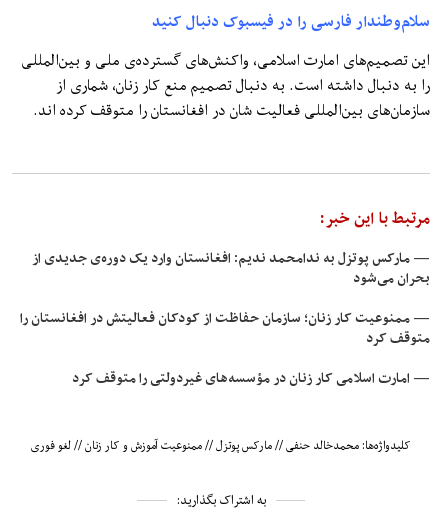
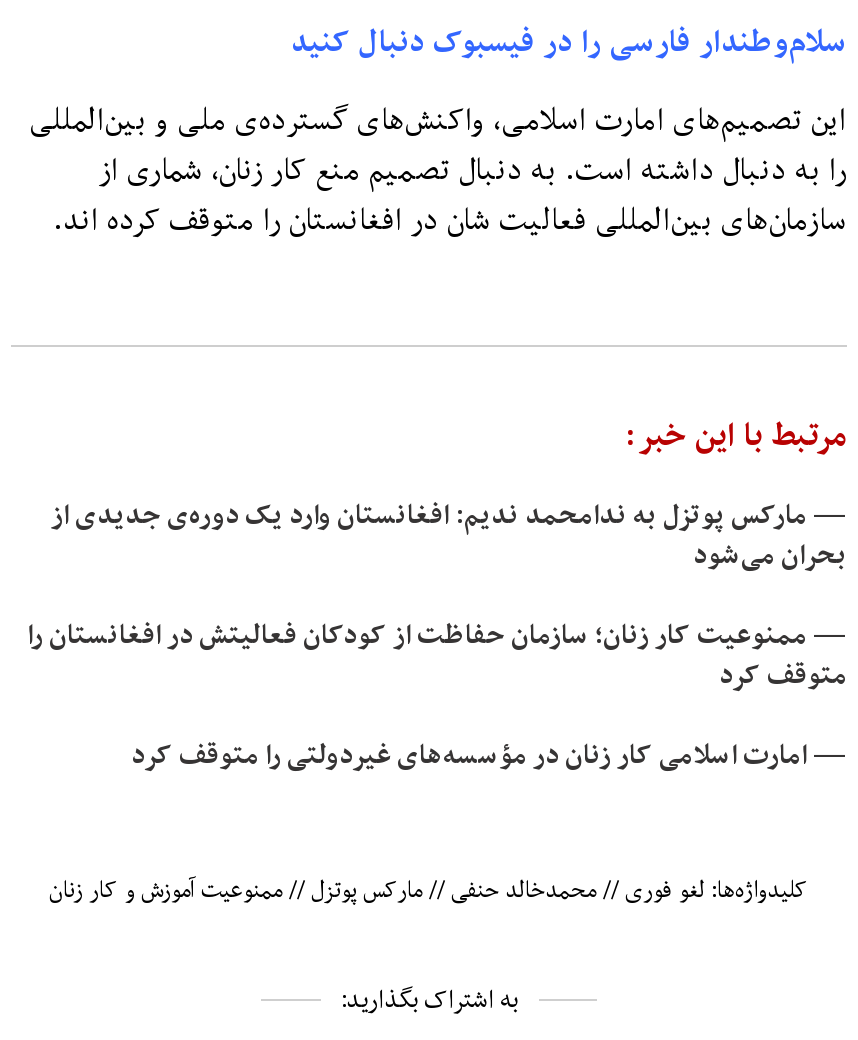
[31,435,411,456] کلیدواژه‌ها: محمدخالد حنفی//مارکس پوتزل//ممنوعیت آموزش و کار زنان//لغو فوری -> [49,869,809,911] کلیدواژه‌ها: لغو فوری//محمدخالد حنفی//مارکس پوتزل//ممنوعیت آموزش و کار زنان

